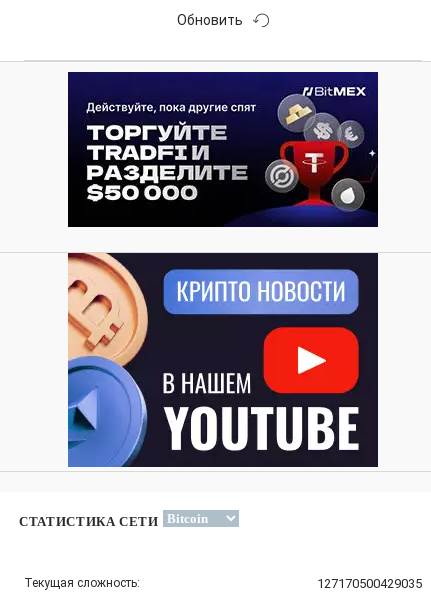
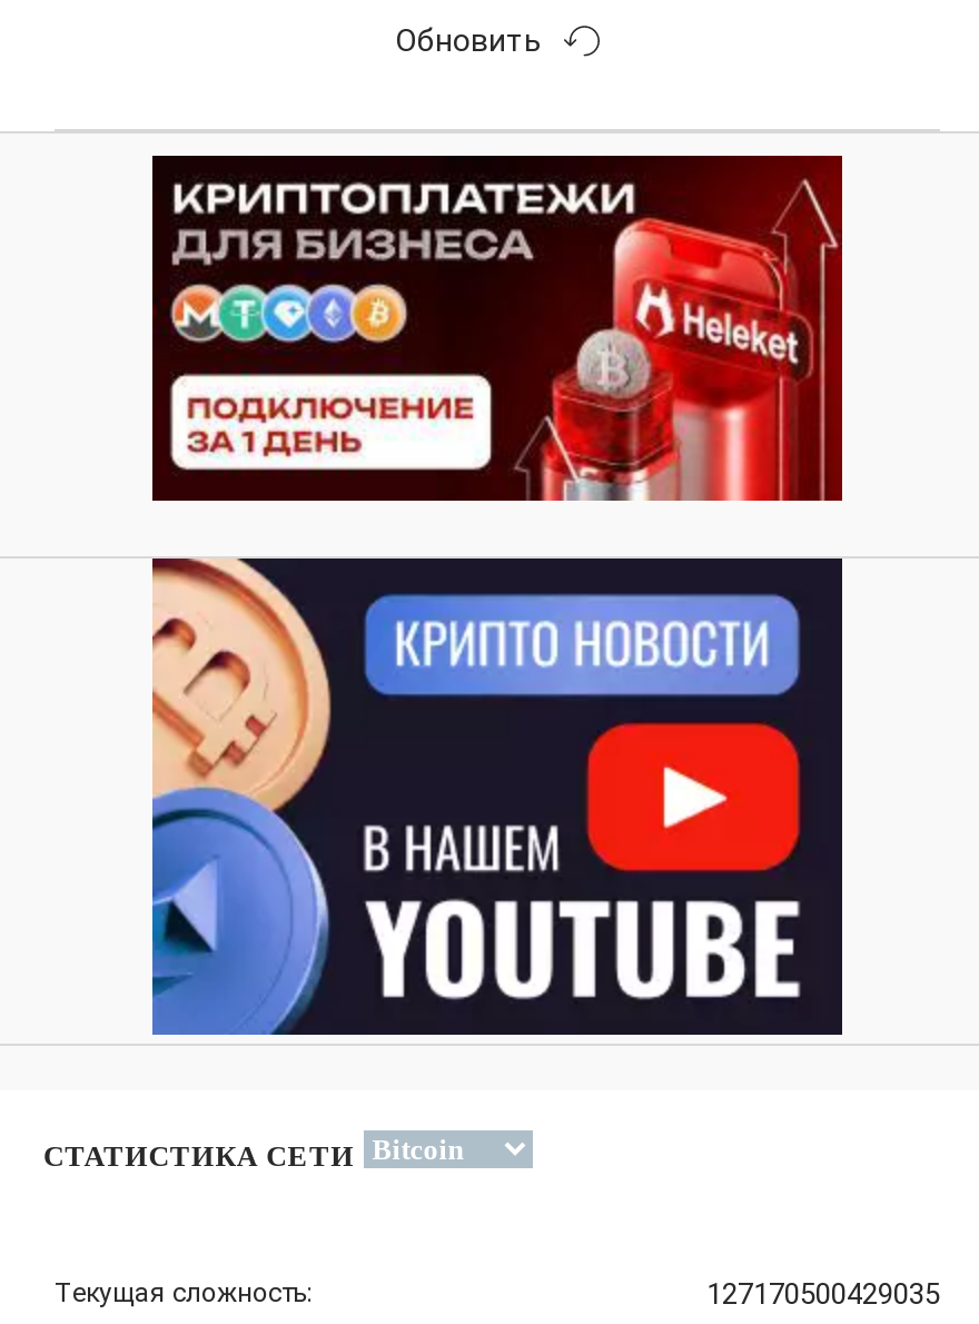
[68,71,379,228] [image] -> [152,154,844,503] [image]

